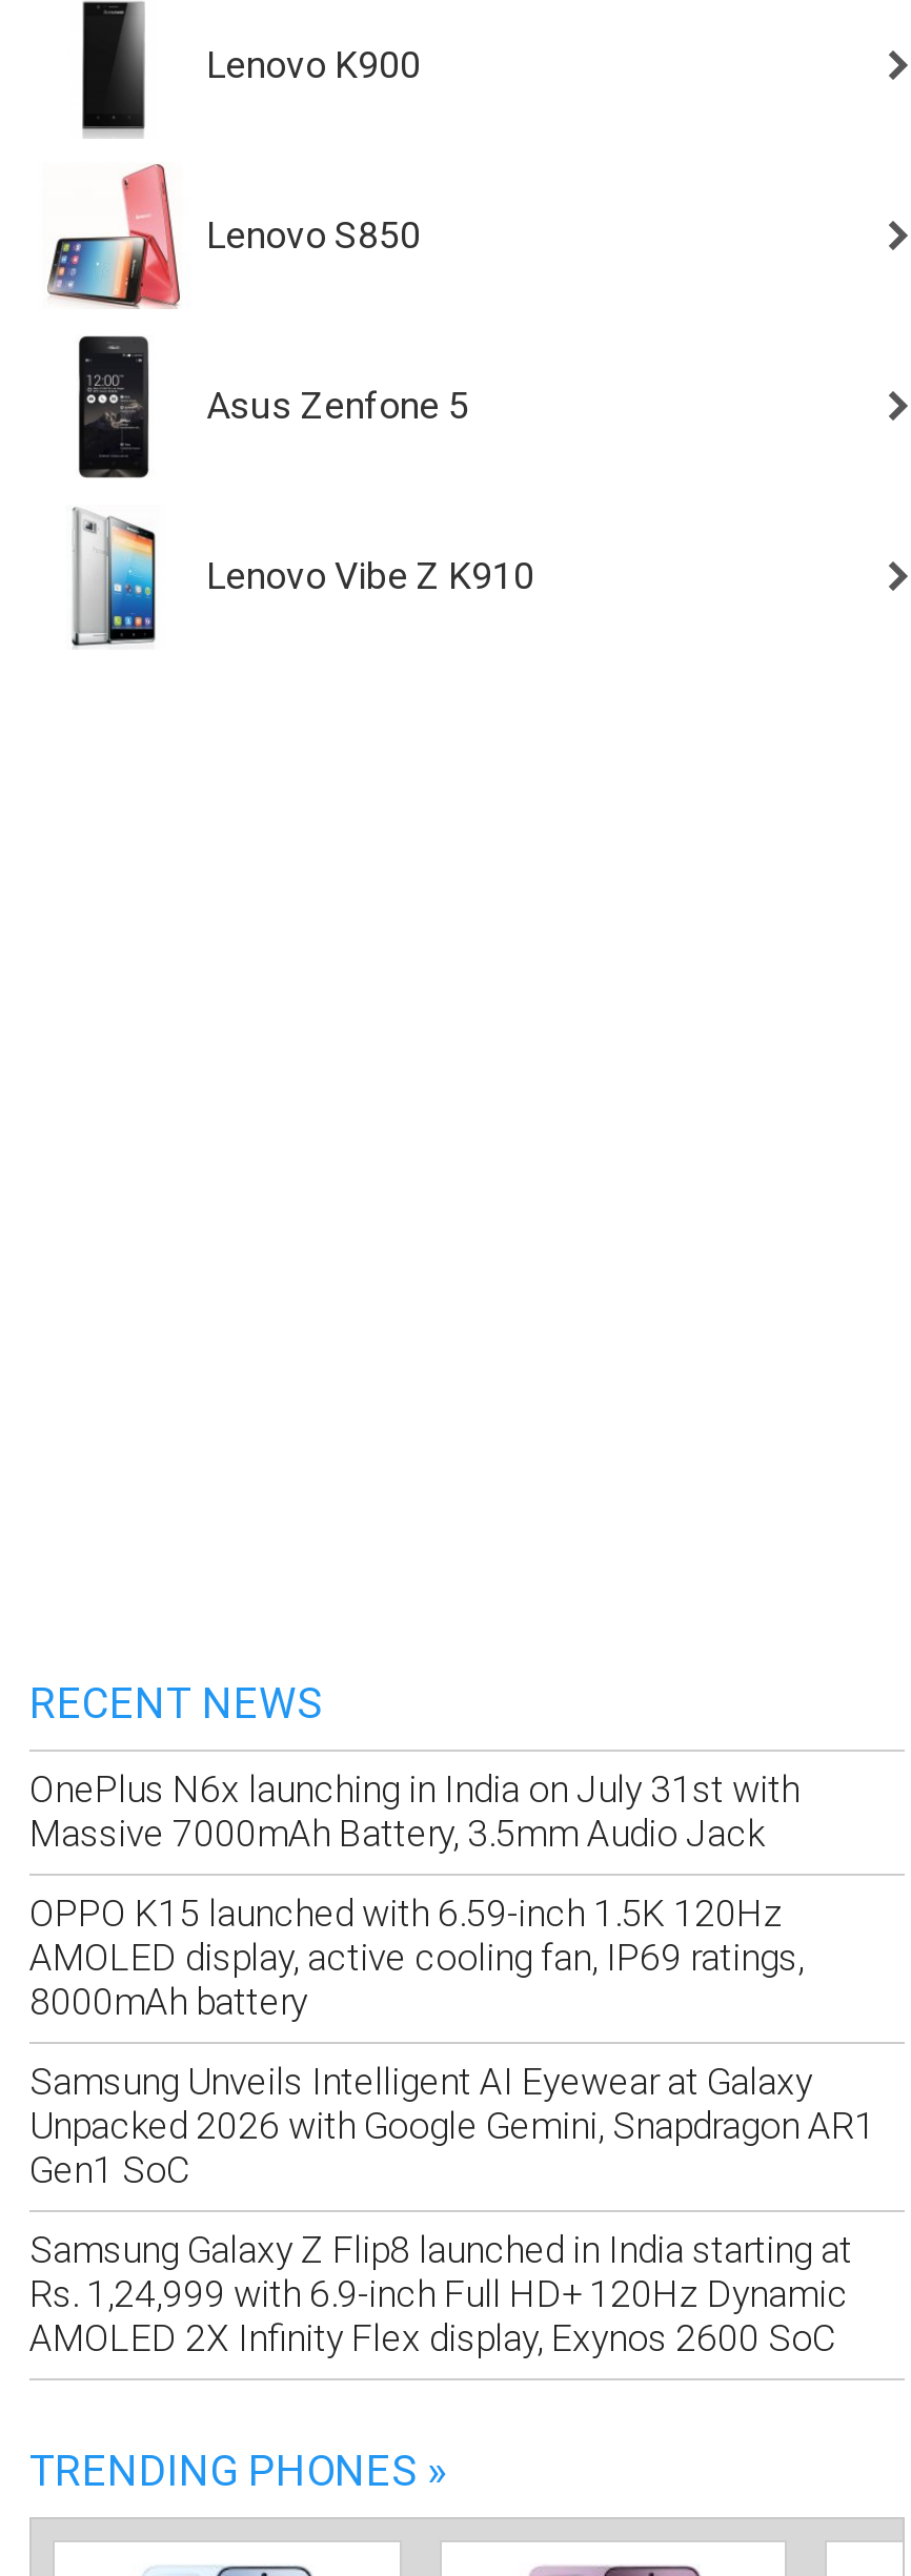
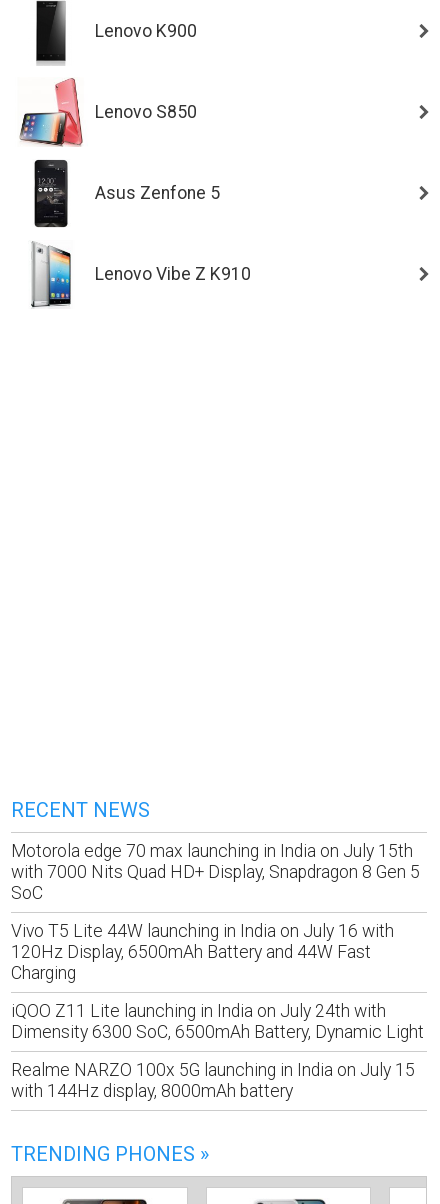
[29,1768,799,1854] OnePlus N6x launching in India on July 31st with | Massive 7000mAh Battery, 3.5mm Audio Jack -> [11,841,420,903] Motorola edge 70 max launching in India on July 15th | with 7000 Nits Quad HD+ Display, Snapdragon 8 Gen 5 | SoC
[29,1892,804,2023] OPPO K15 launched with 6.59-inch 1.5K 120Hz | AMOLED display, active cooling fan, IP69 ratings, | 8000mAh battery -> [11,921,394,983] Vivo T5 Lite 44W launching in India on July 16 with | 120Hz Display, 6500mAh Battery and 44W Fast | Charging
[29,2060,875,2191] Samsung Unveils Intelligent AI Eyewear at Galaxy | Unpacked 2026 with Google Gemini, Snapdragon AR1 | Gen1 SoC -> [11,1001,424,1042] iQOO Z11 Lite launching in India on July 24th with | Dimensity 6300 SoC, 6500mAh Battery, Dynamic Light
[29,2229,852,2359] Samsung Galaxy Z Flip8 launched in India starting at | Rs. 1,24,999 with 6.9-inch Full HD+ 120Hz Dynamic | AMOLED 2X Infinity Flex display, Exynos 2600 SoC -> [11,1060,415,1101] Realme NARZO 100x 5G launching in India on July 15 | with 144Hz display, 8000mAh battery

